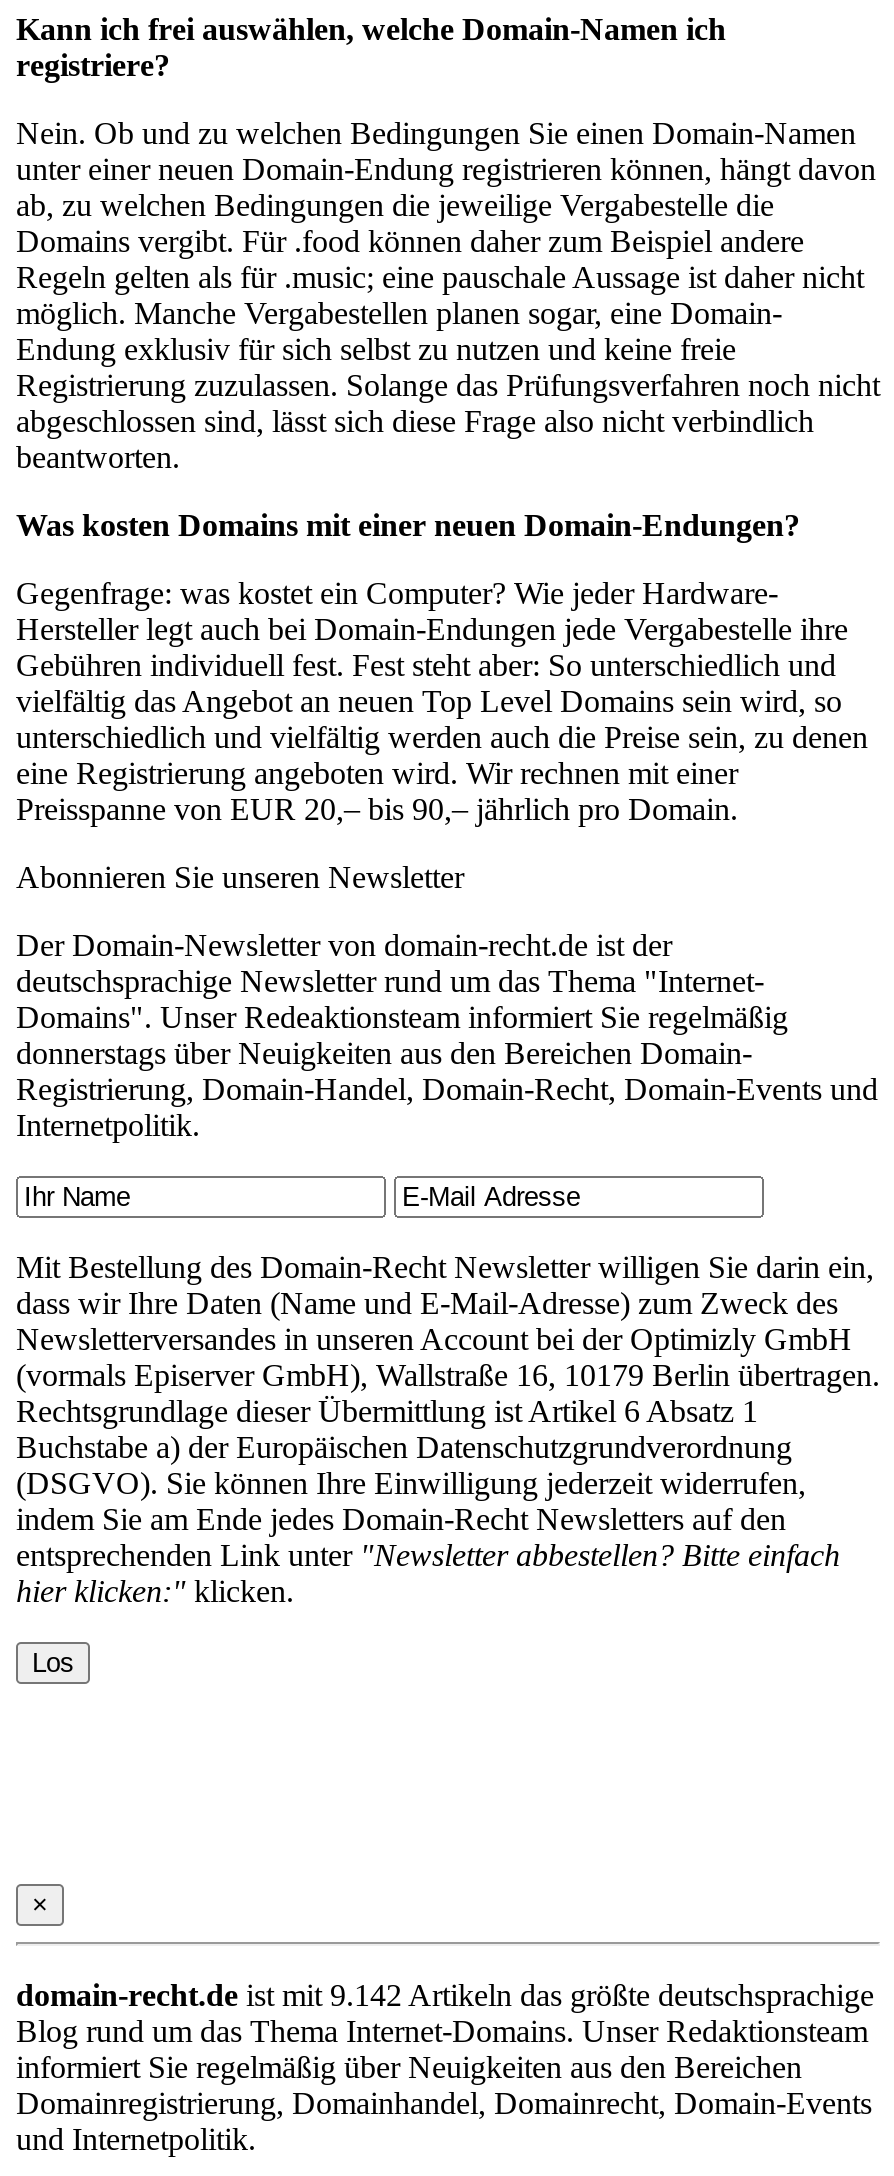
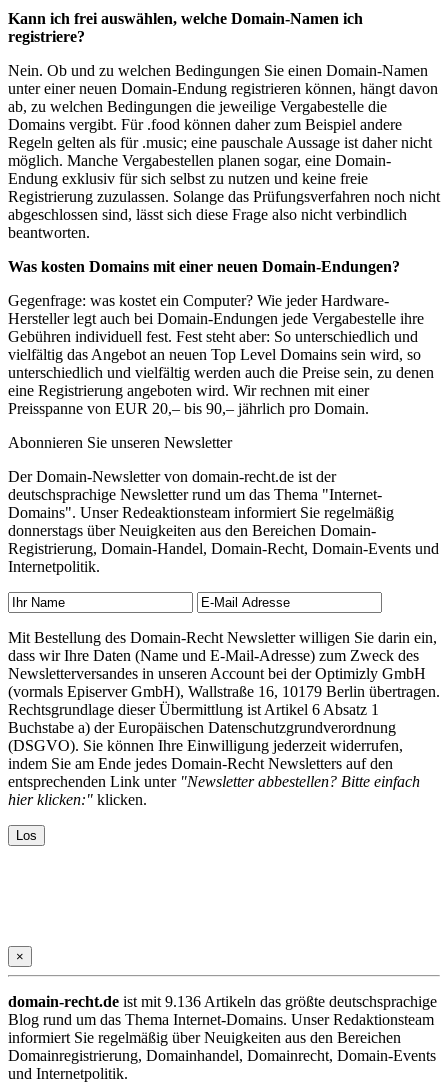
[16,1978,874,2012] domain-recht.de ist mit 9.142 Artikeln das größte deutschsprachige -> [8,993,437,1010] domain-recht.de ist mit 9.136 Artikeln das größte deutschsprachige

